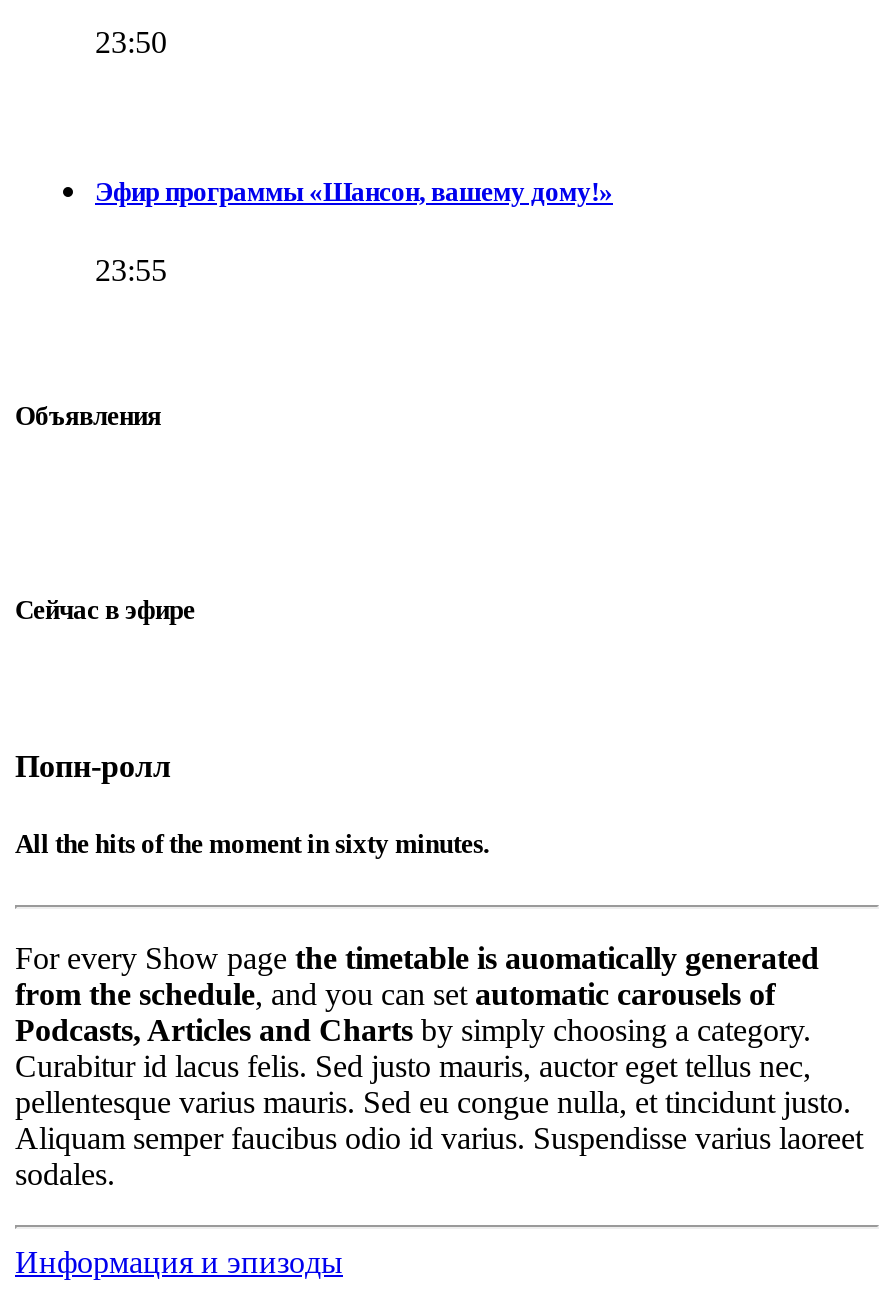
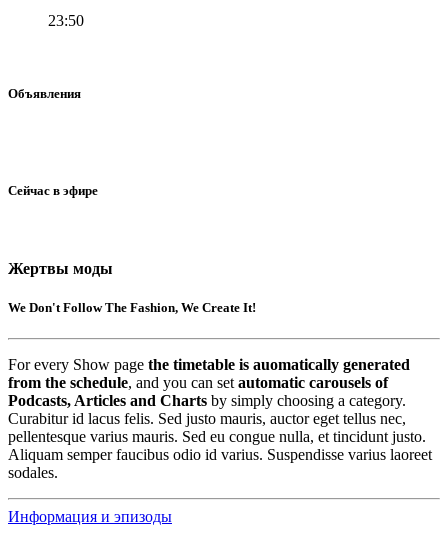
[95,176,613,287] Эфир программы «Шансон, вашему дому!» | 23:55 -> none
[15,749,171,783] Попн-ролл -> [8,260,113,277] Жертвы моды
[15,829,489,859] All the hits of the moment in sixty minutes. -> [8,300,256,315] We Don't Follow The Fashion, We Create It!

